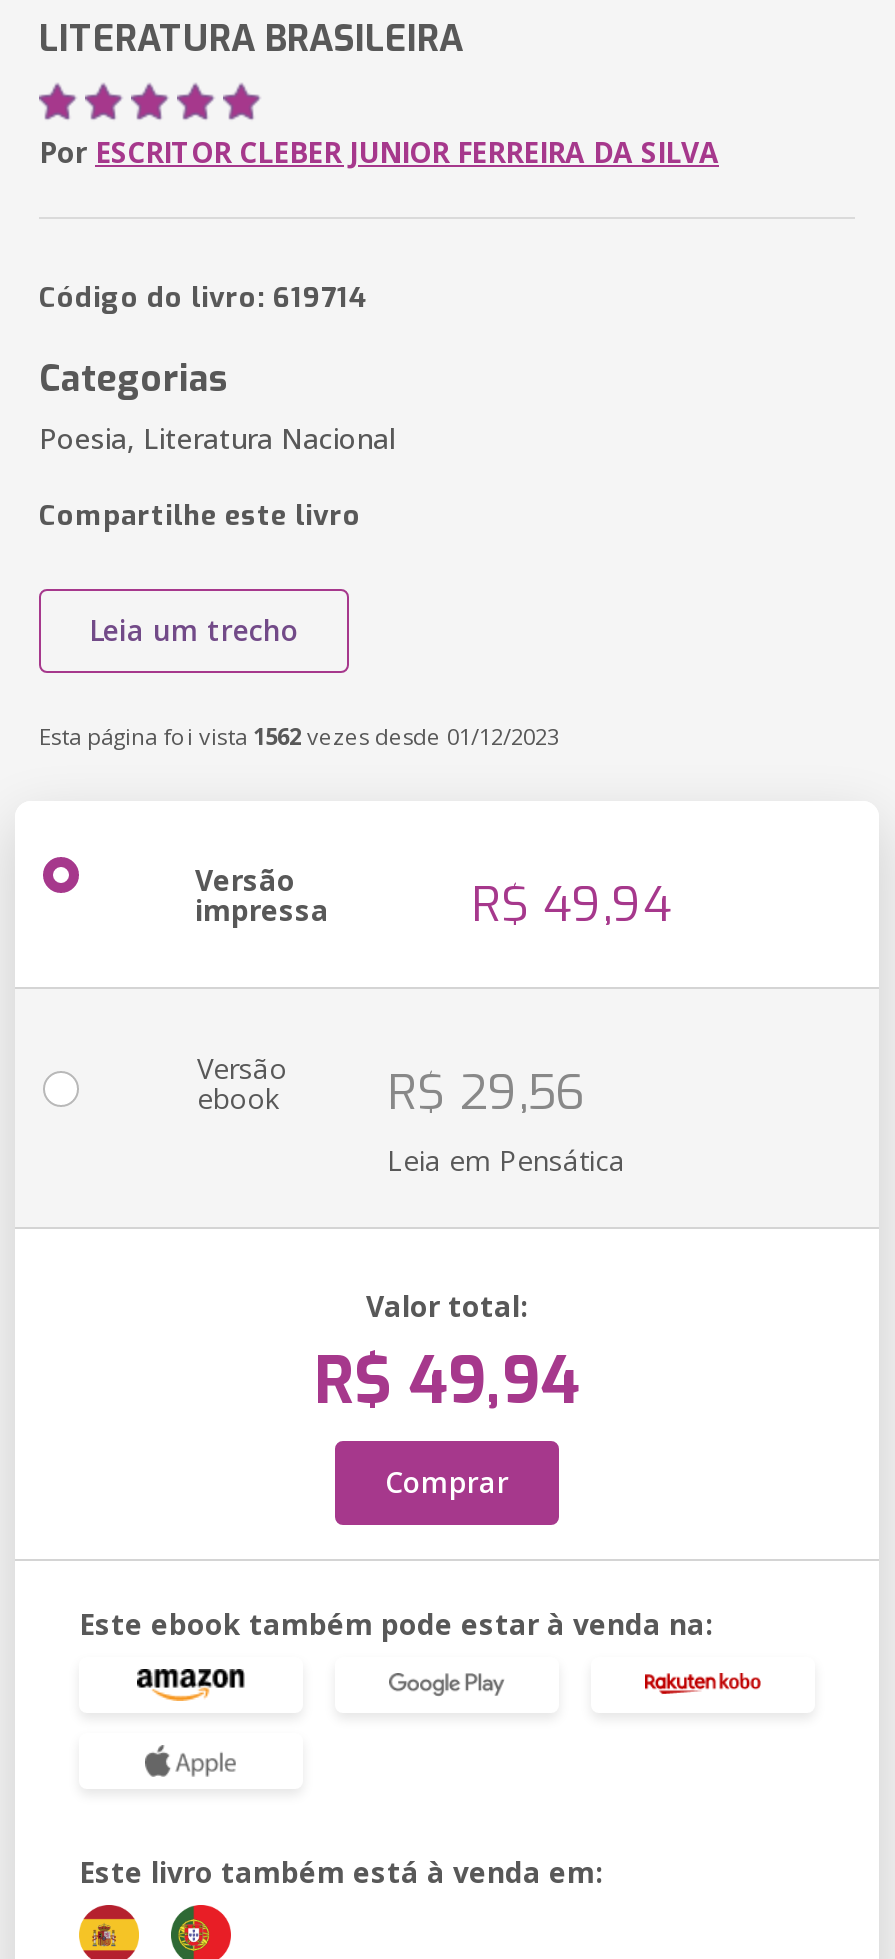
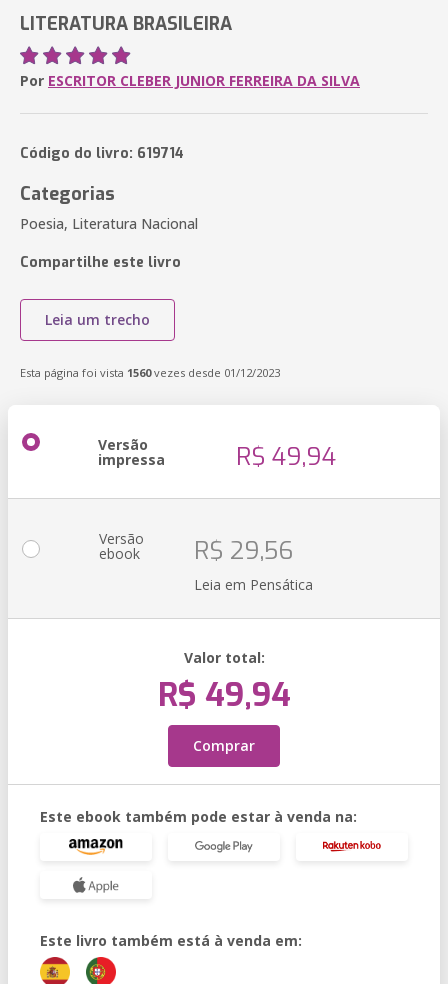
[39,721,559,751] Esta página foi vista 1562 vezes desde 01/12/2023 -> [20,365,280,380] Esta página foi vista 1560 vezes desde 01/12/2023

